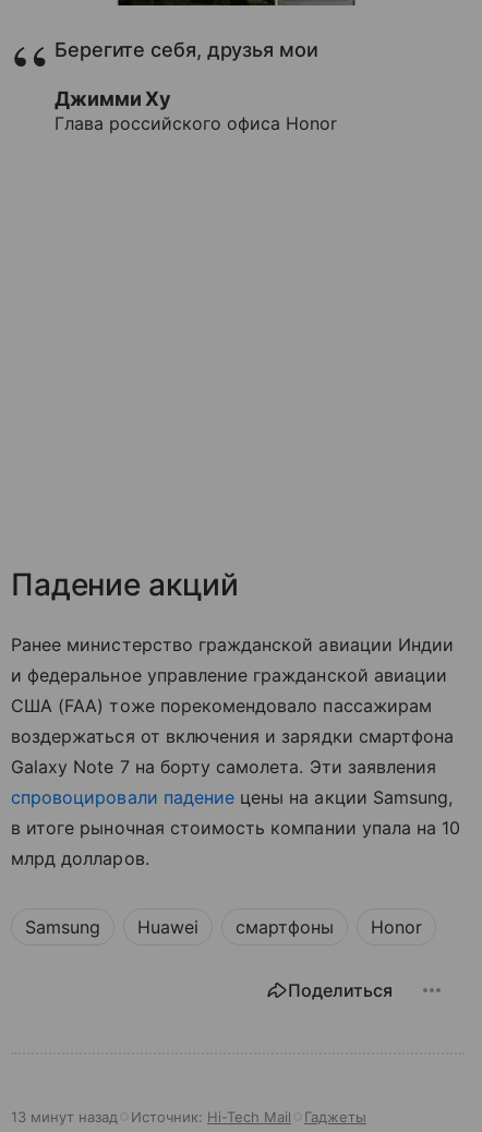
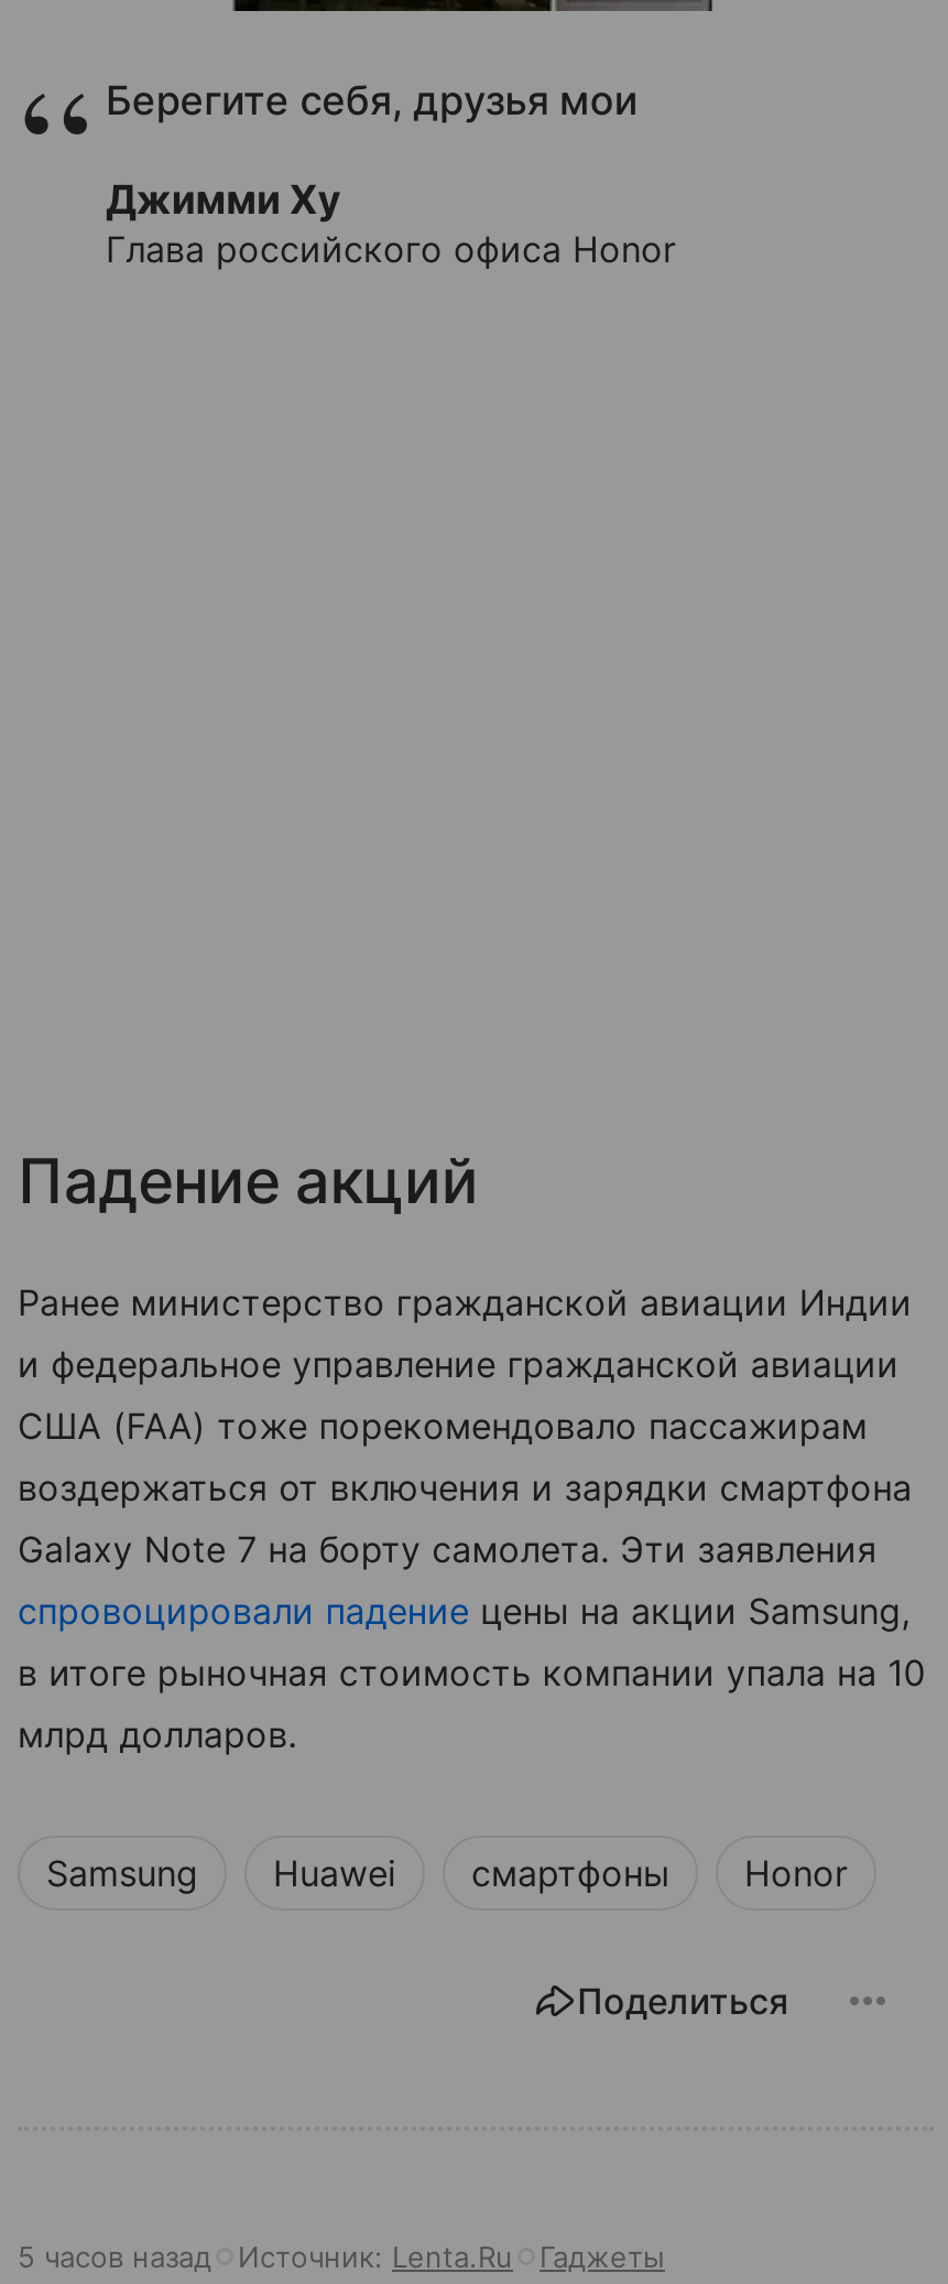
[11,1108,291,1125] 13 минут назад | Источник: Hi-Tech Mail -> [18,2238,513,2274] 5 часов назад | Источник: Lenta.Ru

